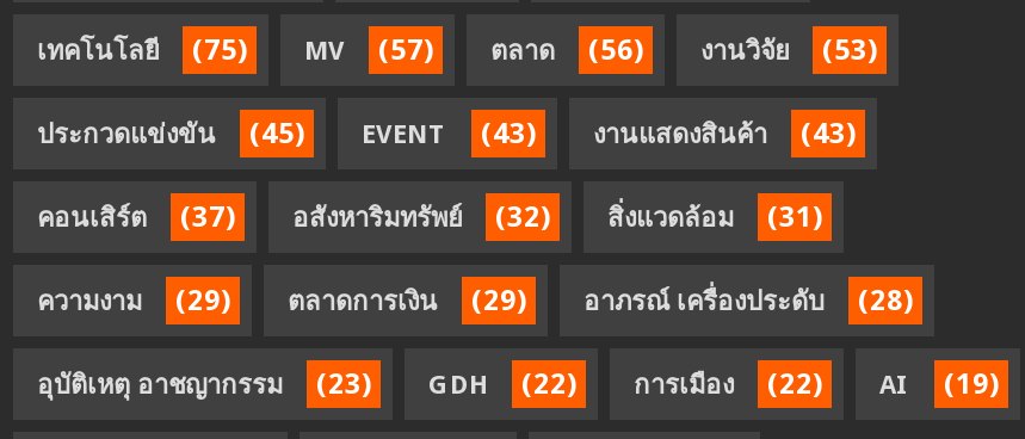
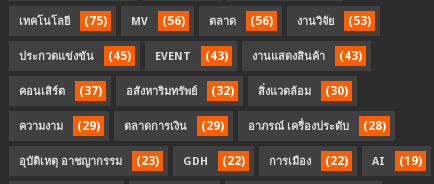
[37,34,877,67] เทคโนโลยี (75) MV (57) ตลาด (56) งานวิจัย (53) -> [19,14,371,28] เทคโนโลยี (75) MV (56) ตลาด (56) งานวิจัย (53)
[37,201,822,234] คอนเสิร์ต (37) อสังหาริมทรัพย์ (32) สิ่งแวดล้อม (31) -> [19,84,348,98] คอนเสิร์ต (37) อสังหาริมทรัพย์ (32) สิ่งแวดล้อม (30)

